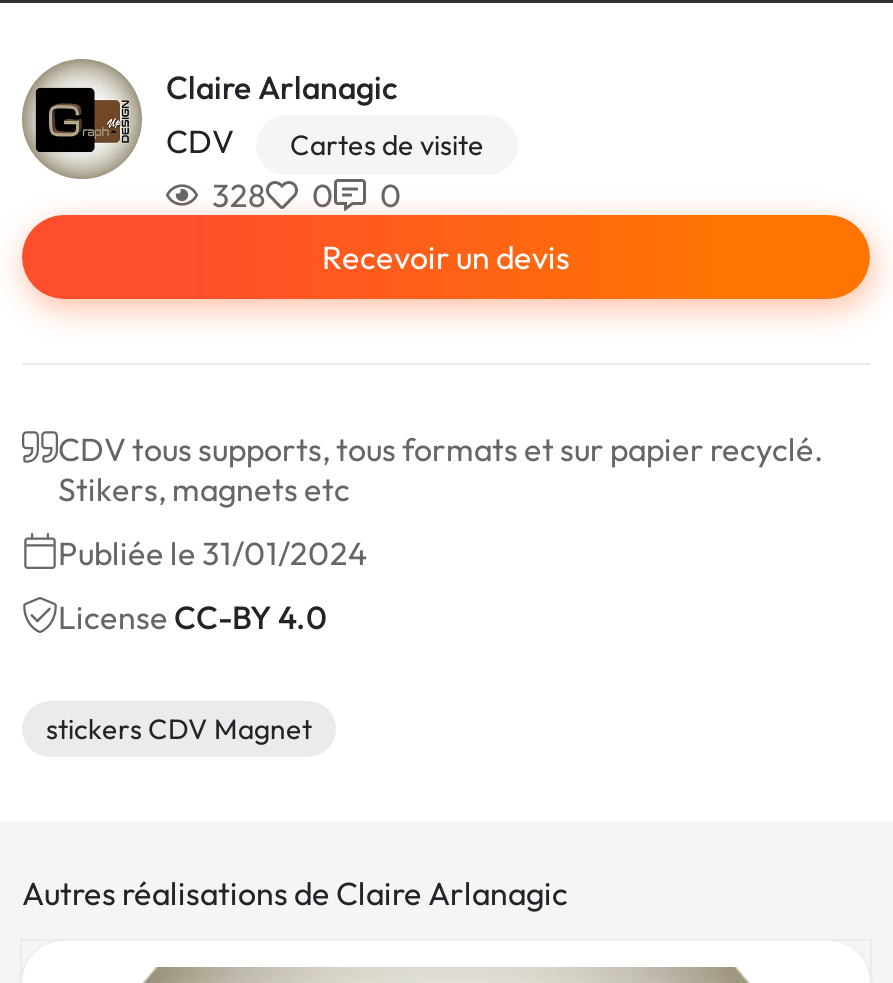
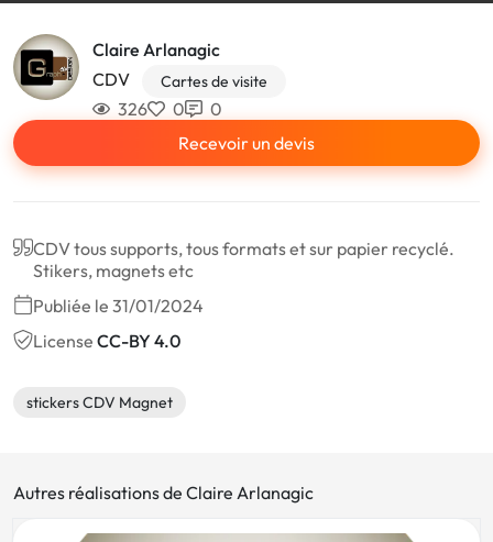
[206,175,266,215] 328 -> [114,98,147,120] 326

